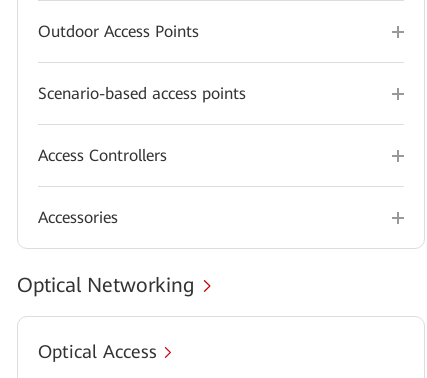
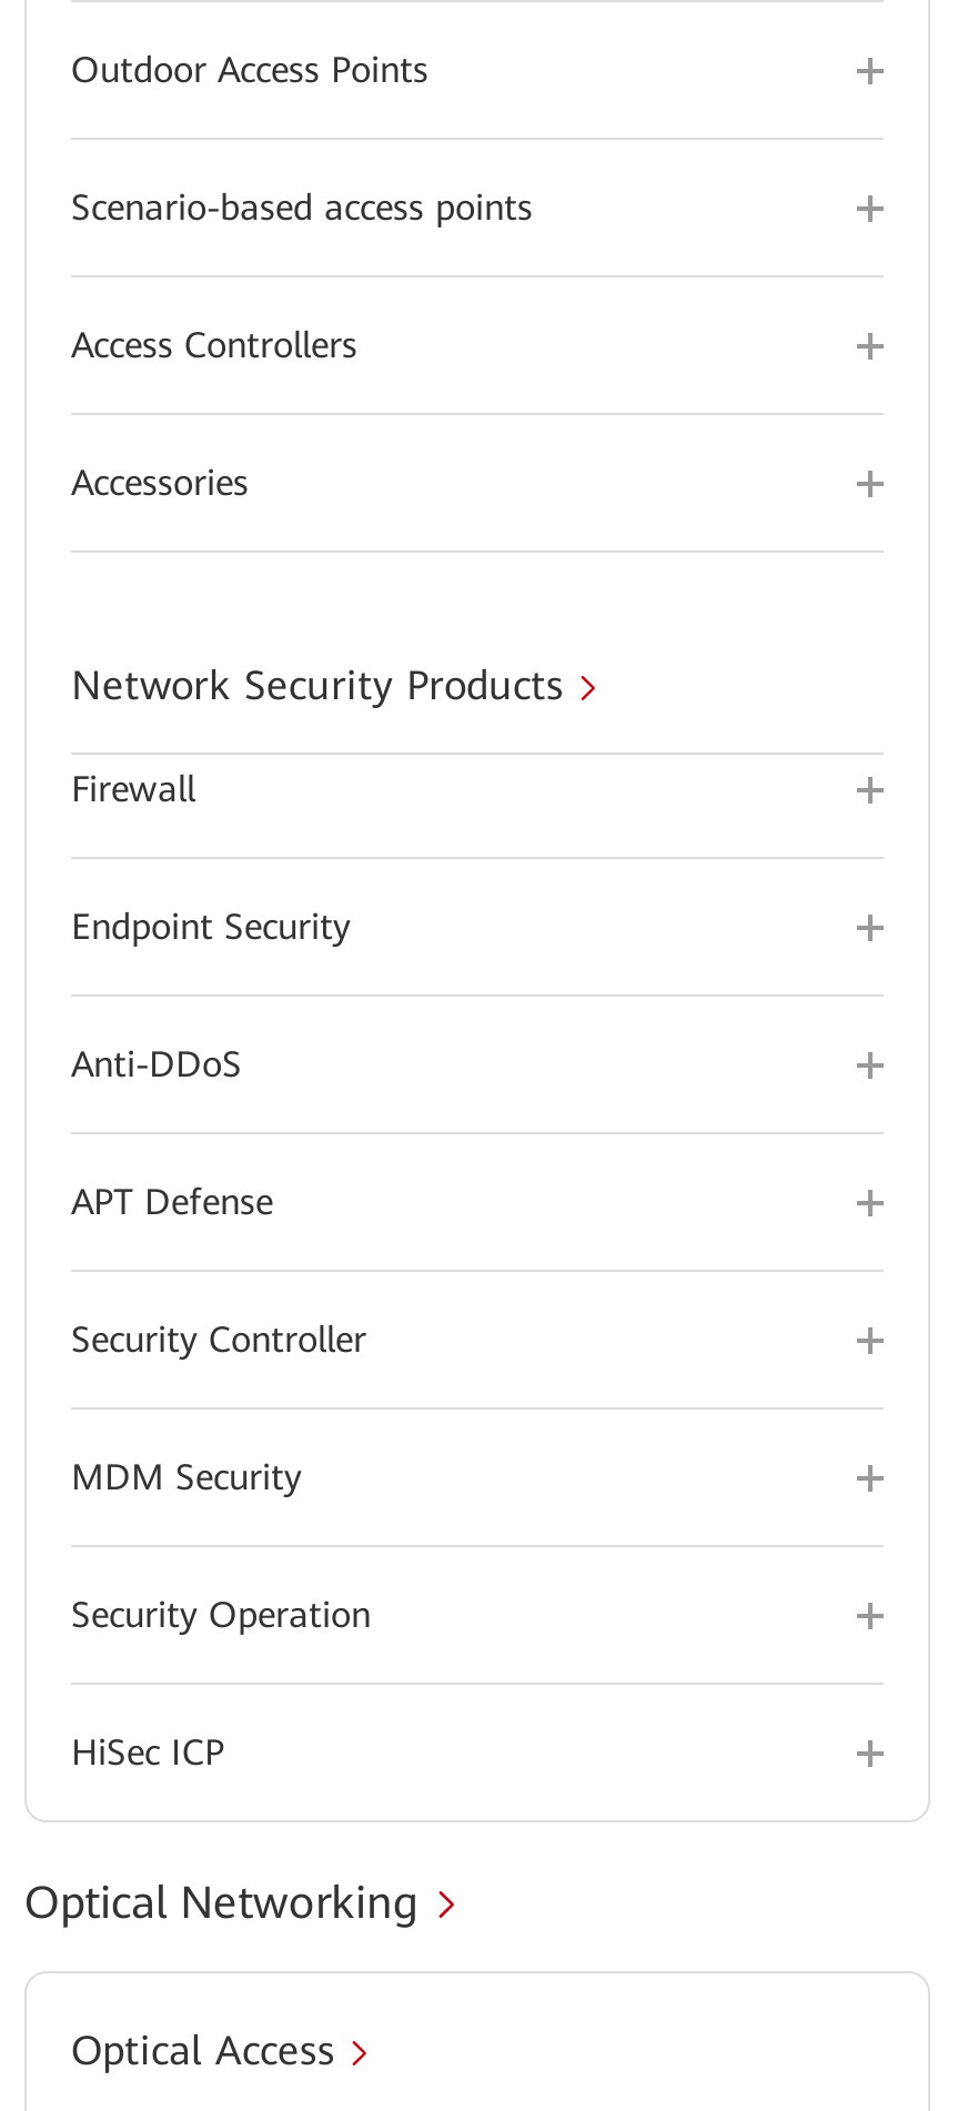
none -> [71,661,564,1774] Network Security Products | Firewall | Endpoint Security | Anti-DDoS | APT Defense | Security Controller | MDM Security | Security Operation | HiSec ICP

